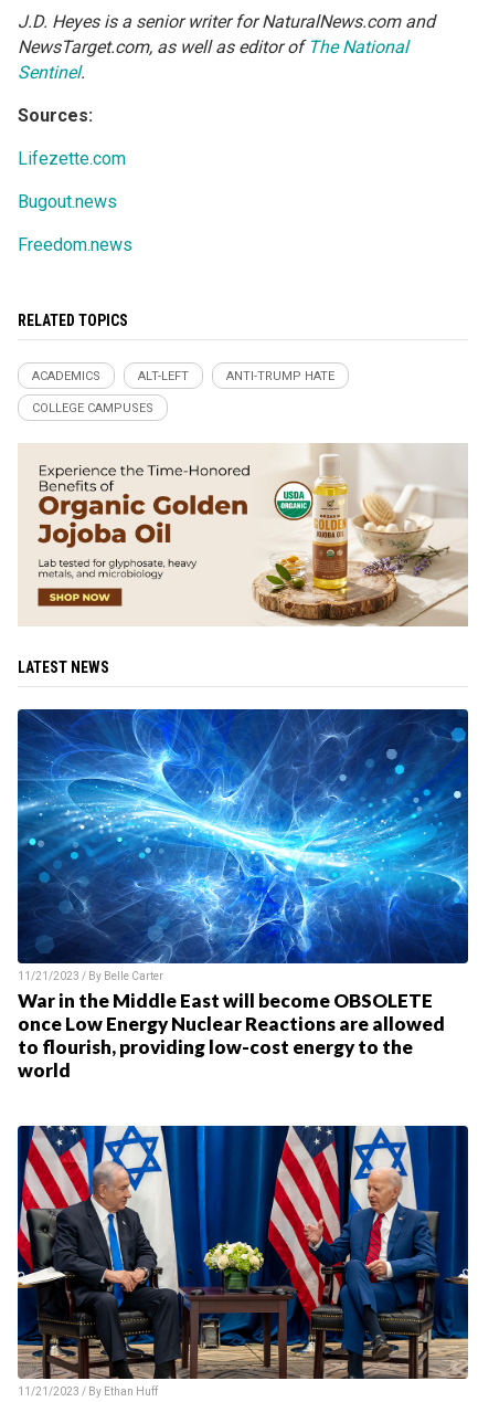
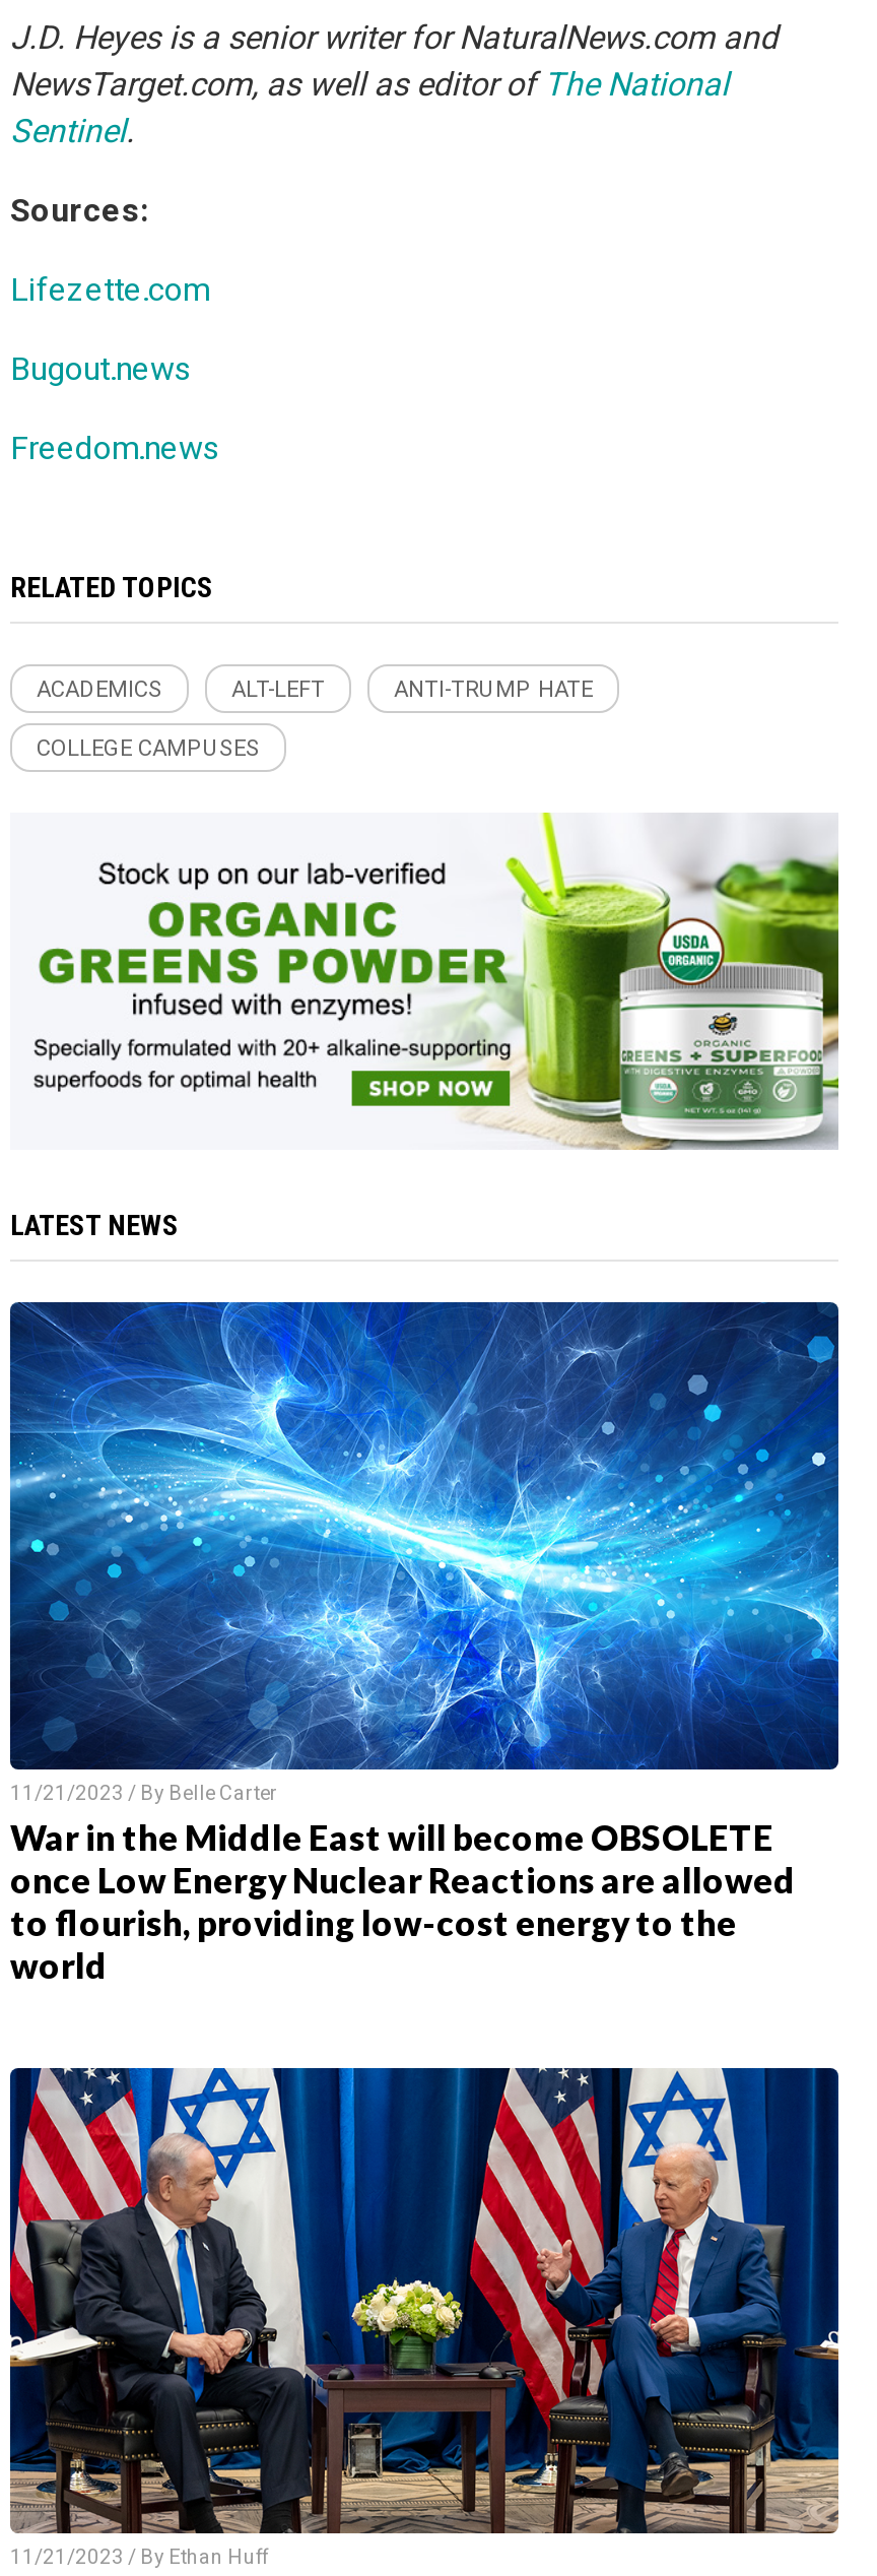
[31,443,468,626] [image] -> [32,813,840,1150] [image]

